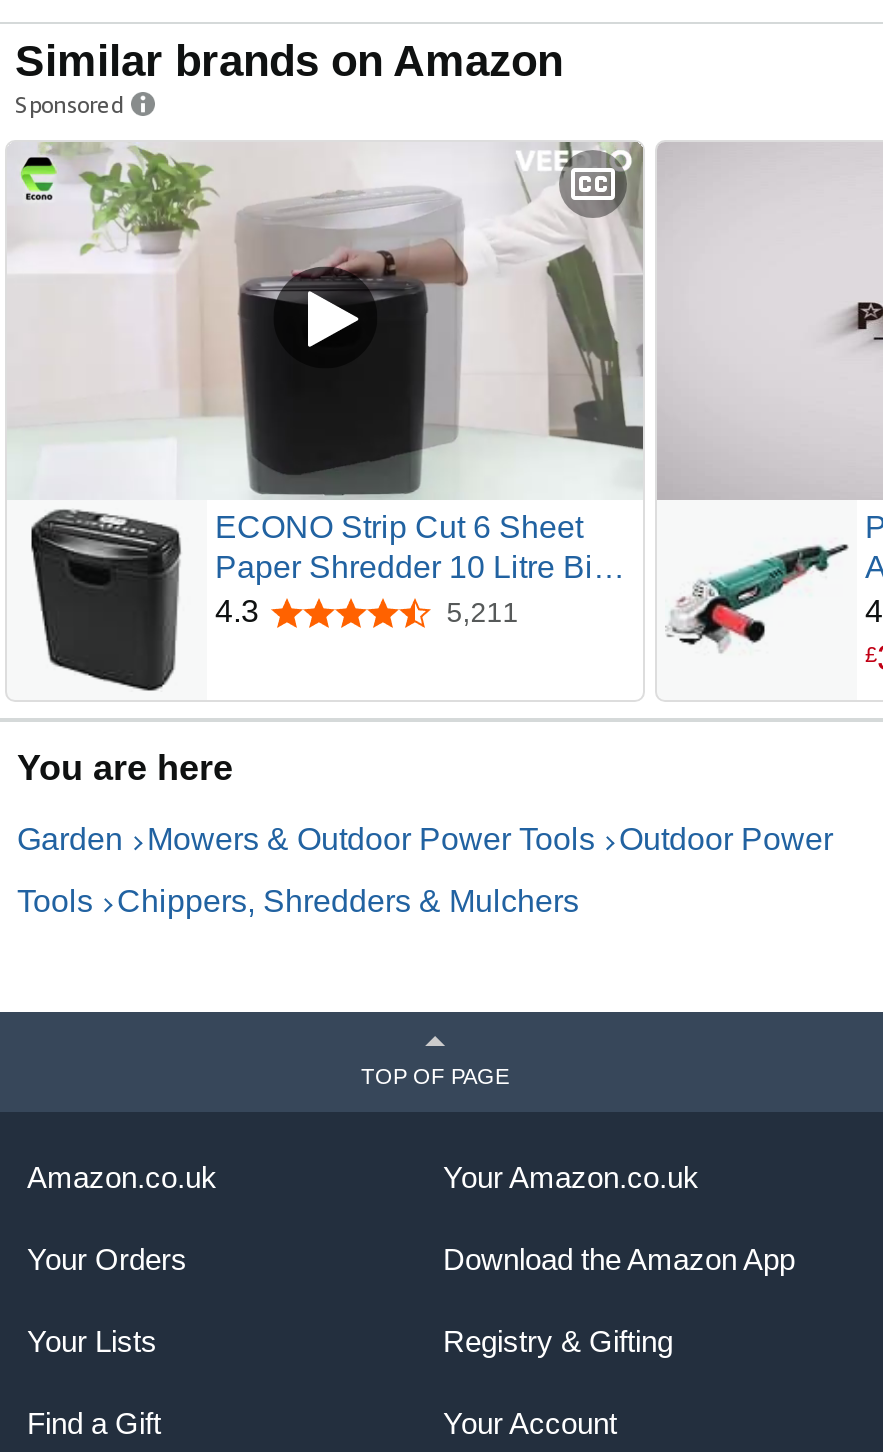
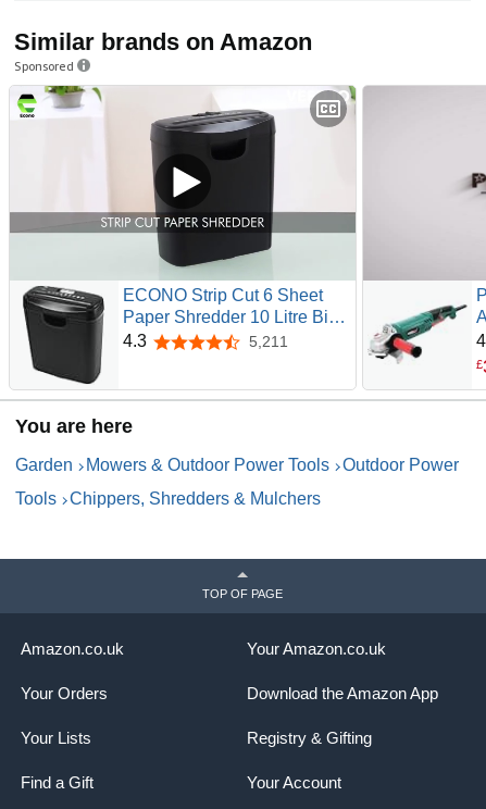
[9,140,645,496] [image] -> [10,85,356,277] [image]

